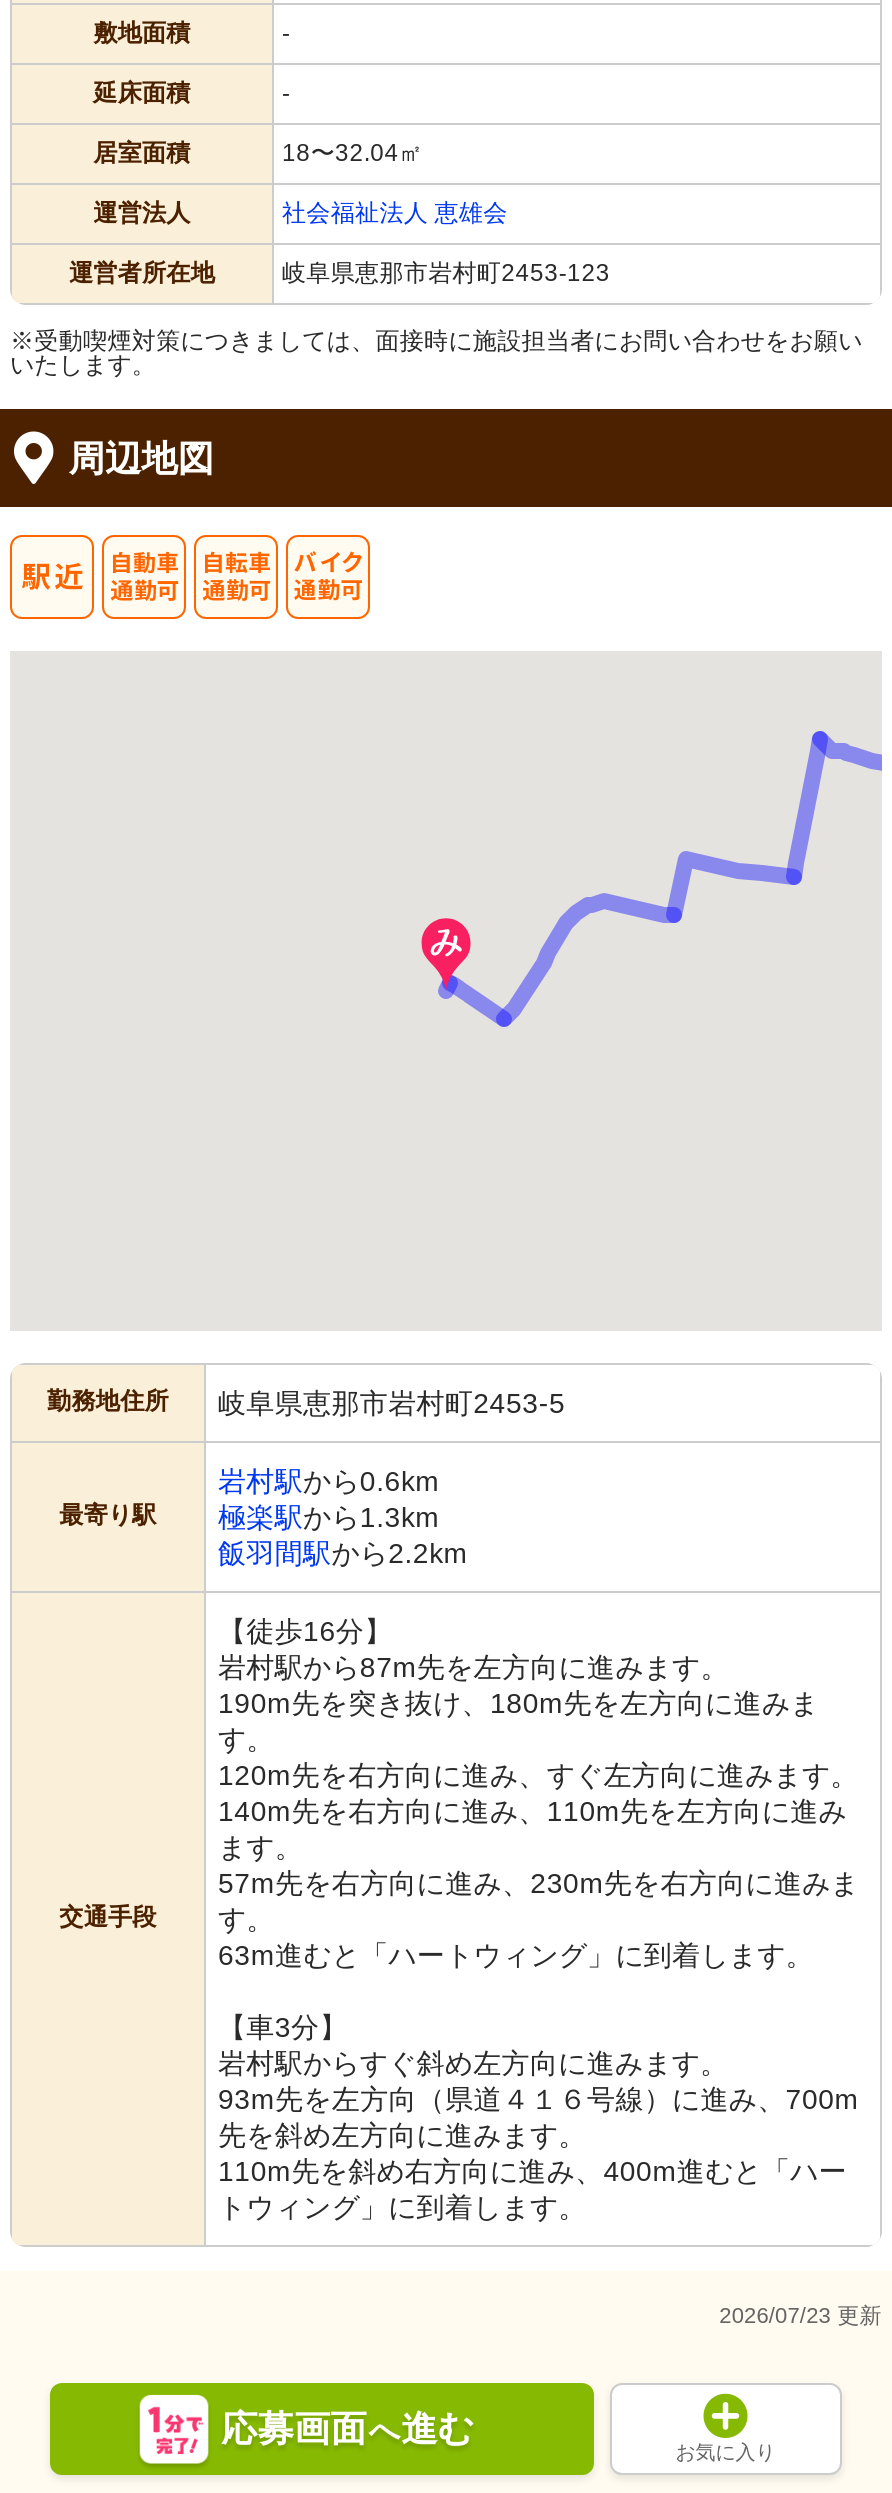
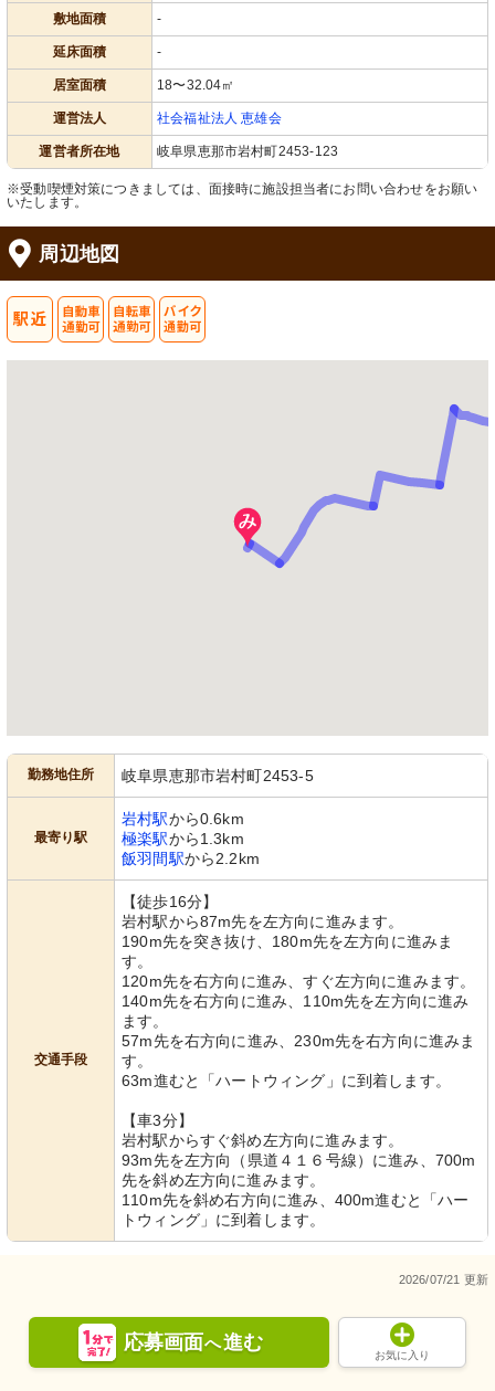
[719,2303,882,2327] 2026/07/23 更新 -> [399,1273,488,1286] 2026/07/21 更新

